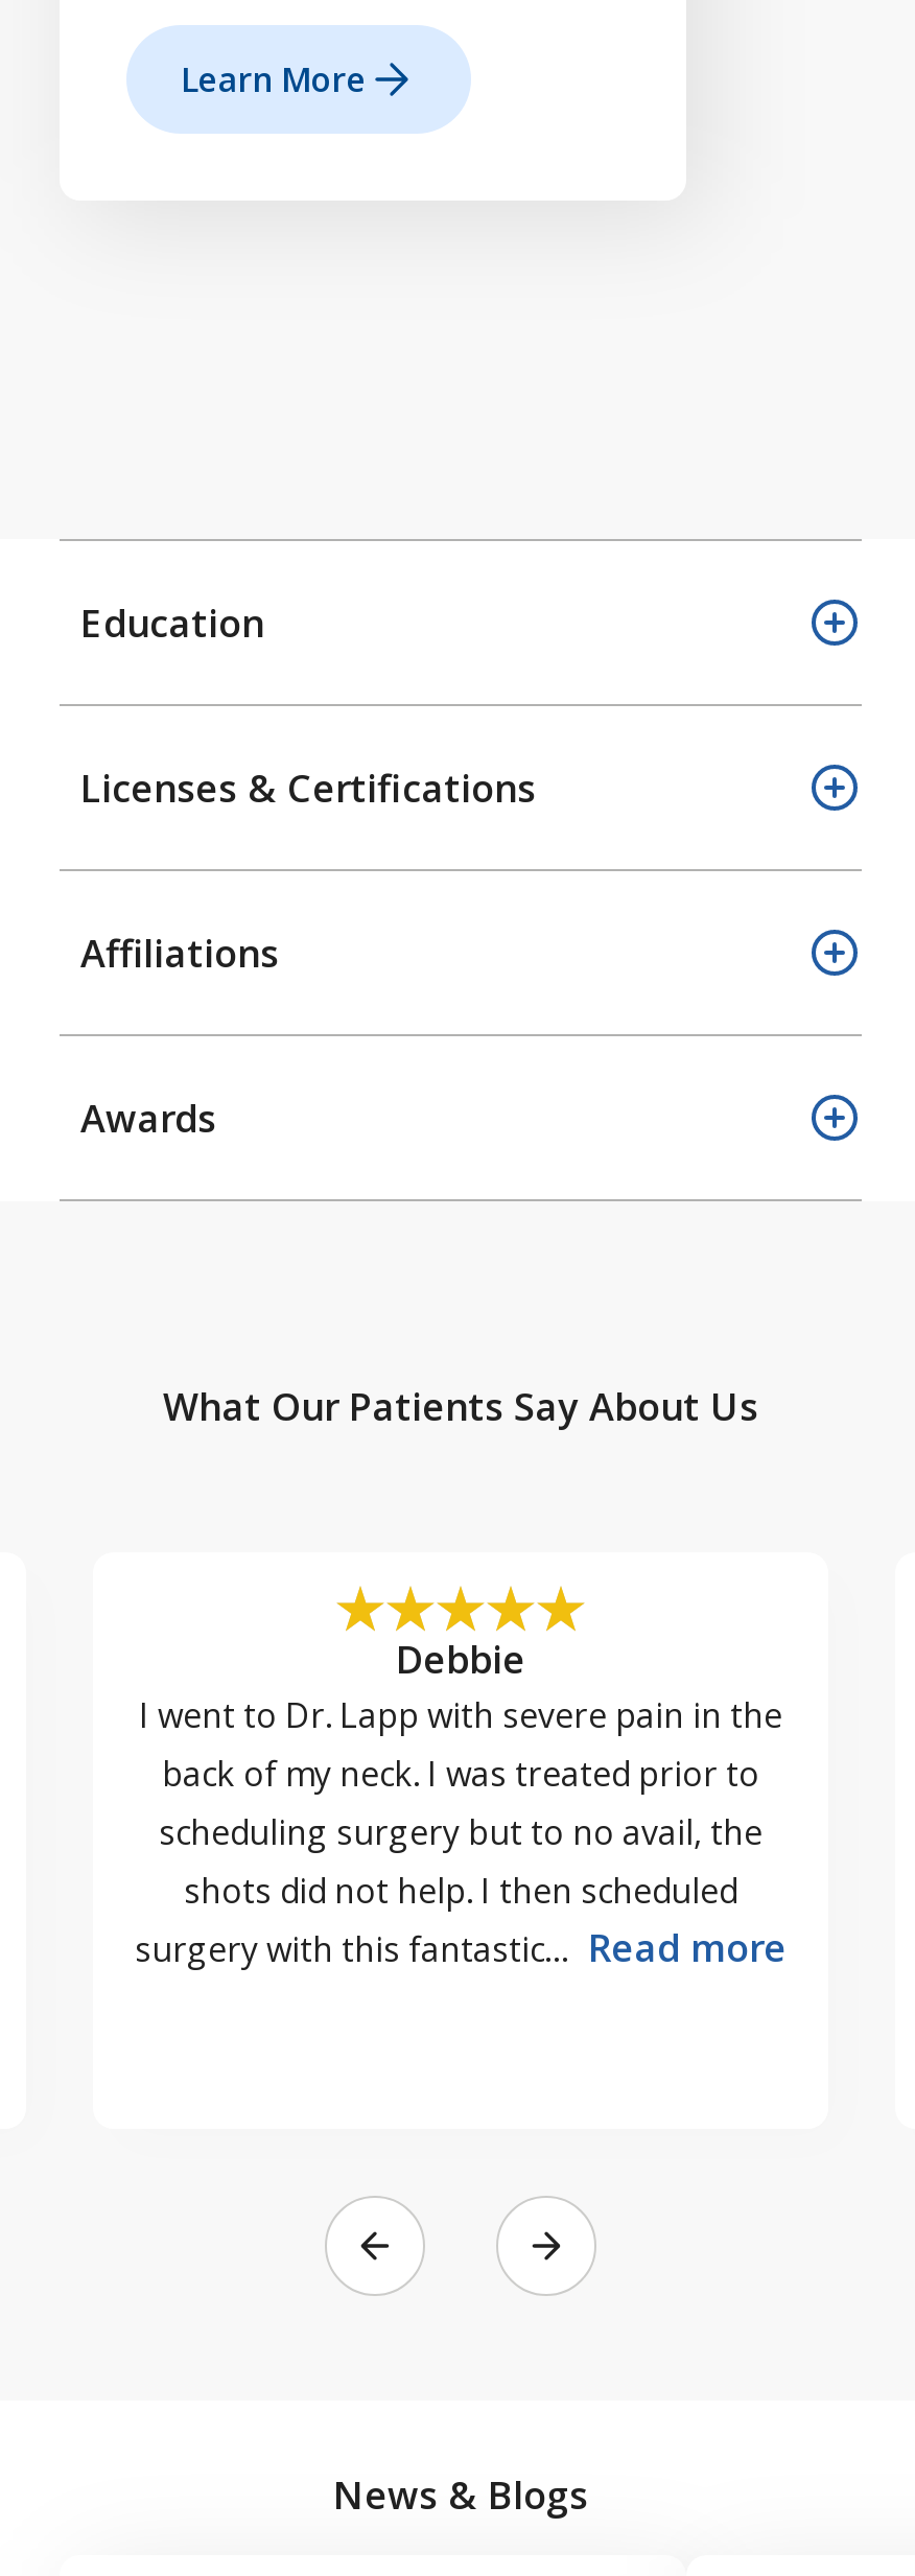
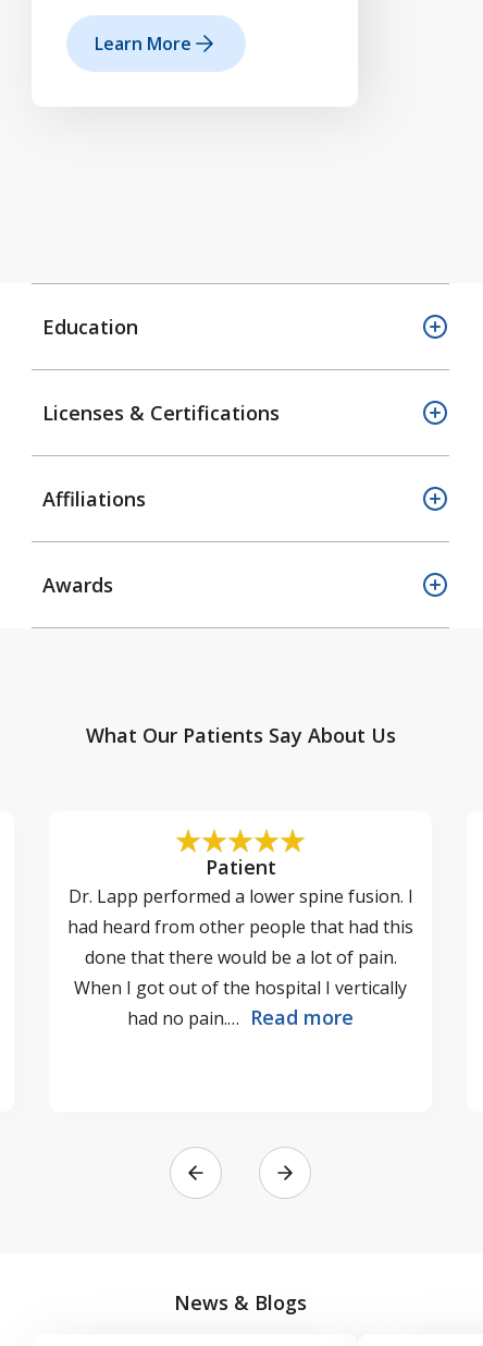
[135,1634,787,1972] Debbie | I went to Dr. Lapp with severe pain in the | back of my neck. I was treated prior to | scheduling surgery but to no avail, the | shots did not help. I then scheduled | surgery with this fantastic… Read more -> [67,854,413,1030] Patient | Dr. Lapp performed a lower spine fusion. I | had heard from other people that had this | done that there would be a lot of pain. | When I got out of the hospital I vertically | had no pain.… Read more

